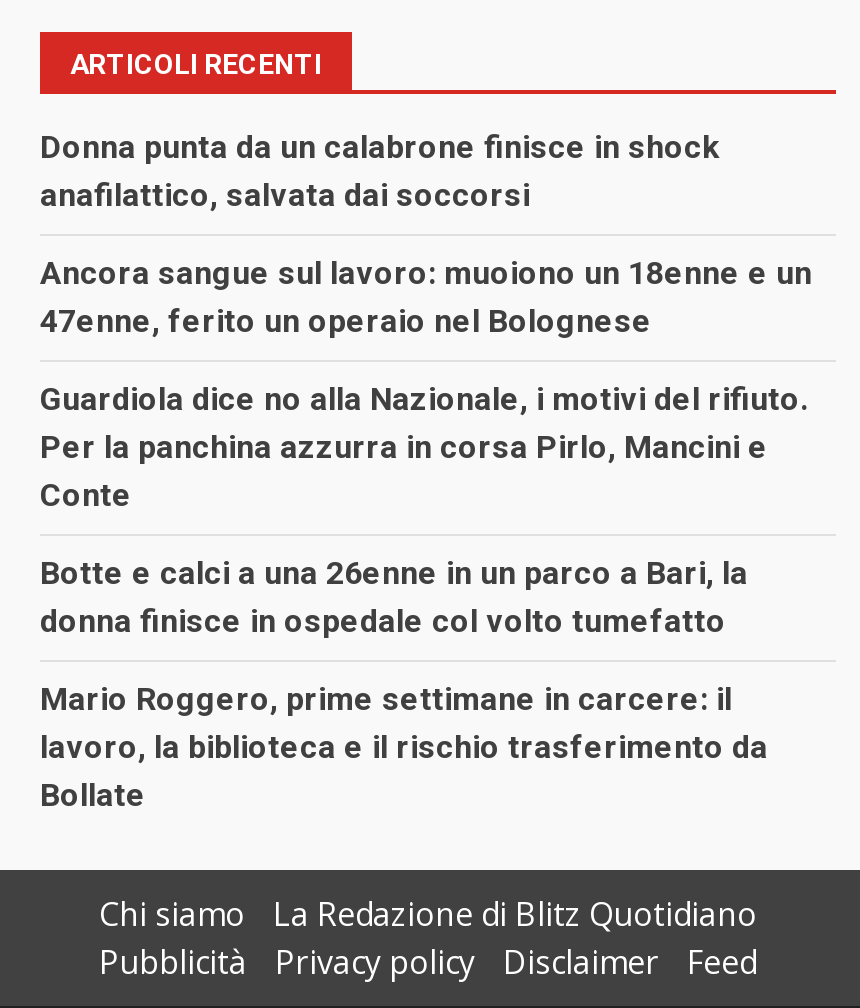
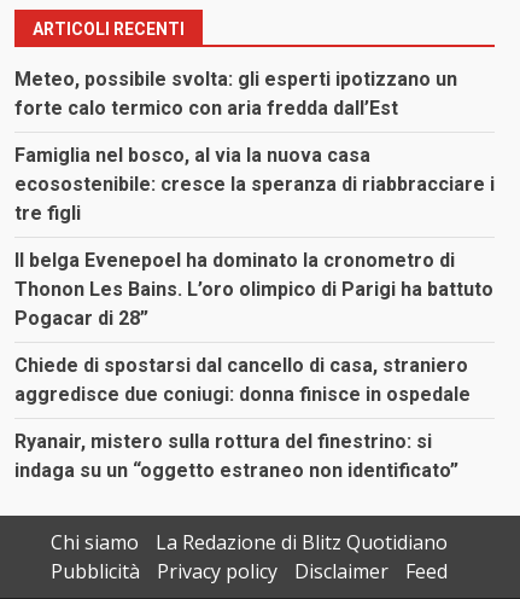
[40,127,720,213] Donna punta da un calabrone finisce in shock | anafilattico, salvata dai soccorsi -> [14,67,457,119] Meteo, possibile svolta: gli esperti ipotizzano un | forte calo termico con aria fredda dall’Est
[40,253,812,339] Ancora sangue sul lavoro: muoiono un 18enne e un | 47enne, ferito un operaio nel Bolognese -> [14,143,495,224] Famiglia nel bosco, al via la nuova casa | ecosostenibile: cresce la speranza di riabbracciare i | tre figli
[40,379,808,513] Guardiola dice no alla Nazionale, i motivi del rifiuto. | Per la panchina azzurra in corsa Pirlo, Mancini e | Conte -> [14,248,493,329] Il belga Evenepoel ha dominato la cronometro di | Thonon Les Bains. L’oro olimpico di Parigi ha battuto | Pogacar di 28”
[40,553,748,639] Botte e calci a una 26enne in un parco a Bari, la | donna finisce in ospedale col volto tumefatto -> [14,353,471,405] Chiede di spostarsi dal cancello di casa, straniero | aggredisce due coniugi: donna finisce in ospedale
[40,679,768,813] Mario Roggero, prime settimane in carcere: il | lavoro, la biblioteca e il rischio trasferimento da | Bollate -> [14,429,458,481] Ryanair, mistero sulla rottura del finestrino: si | indaga su un “oggetto estraneo non identificato”

